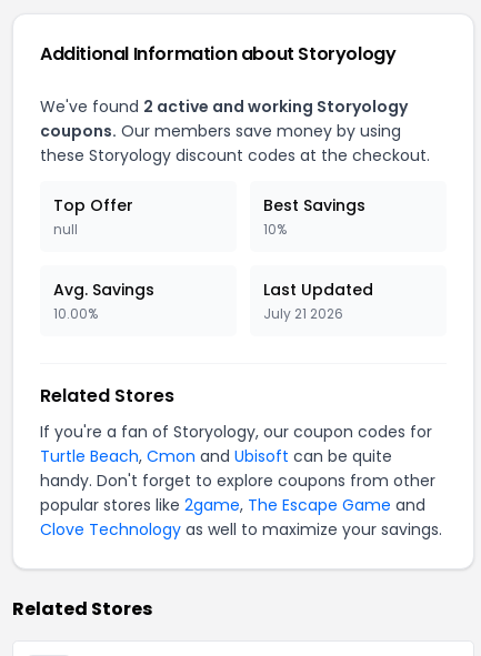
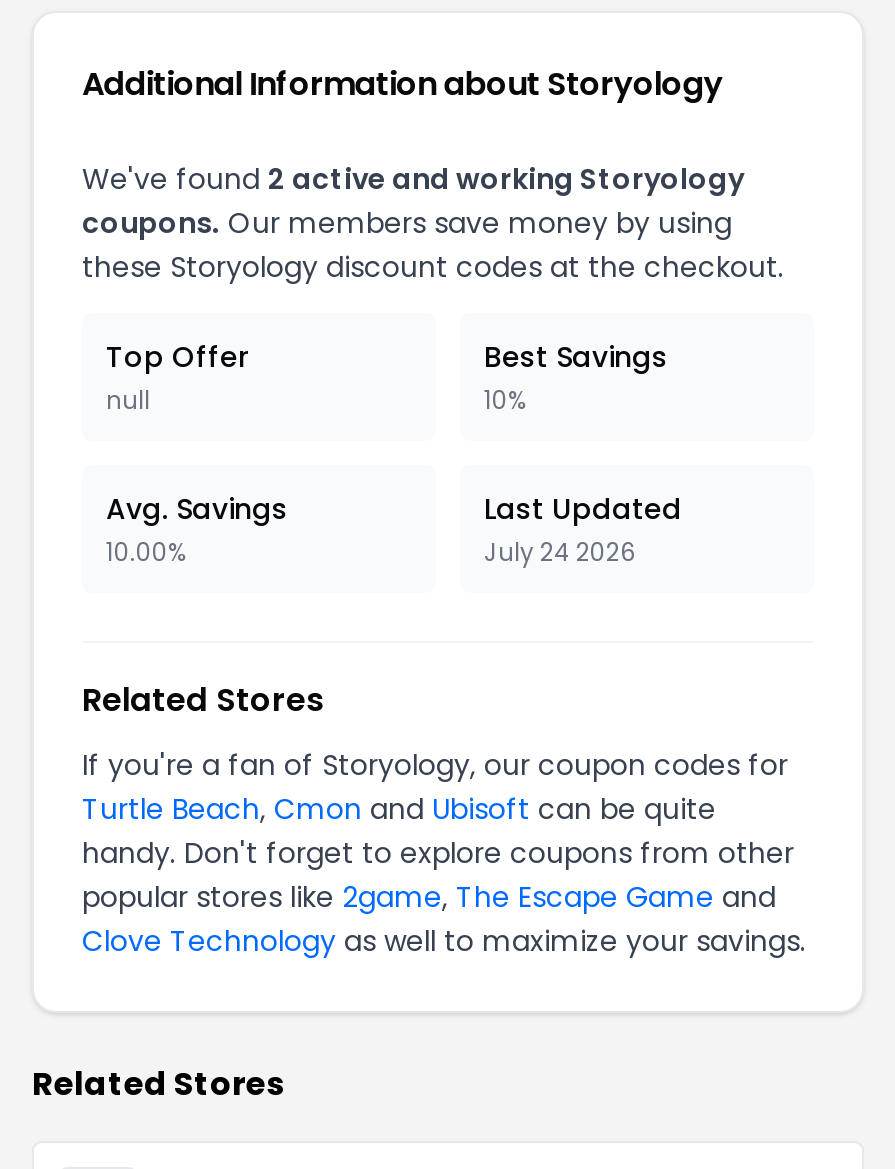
[263,304,343,323] July 21 2026 -> [484,535,636,569] July 24 2026

